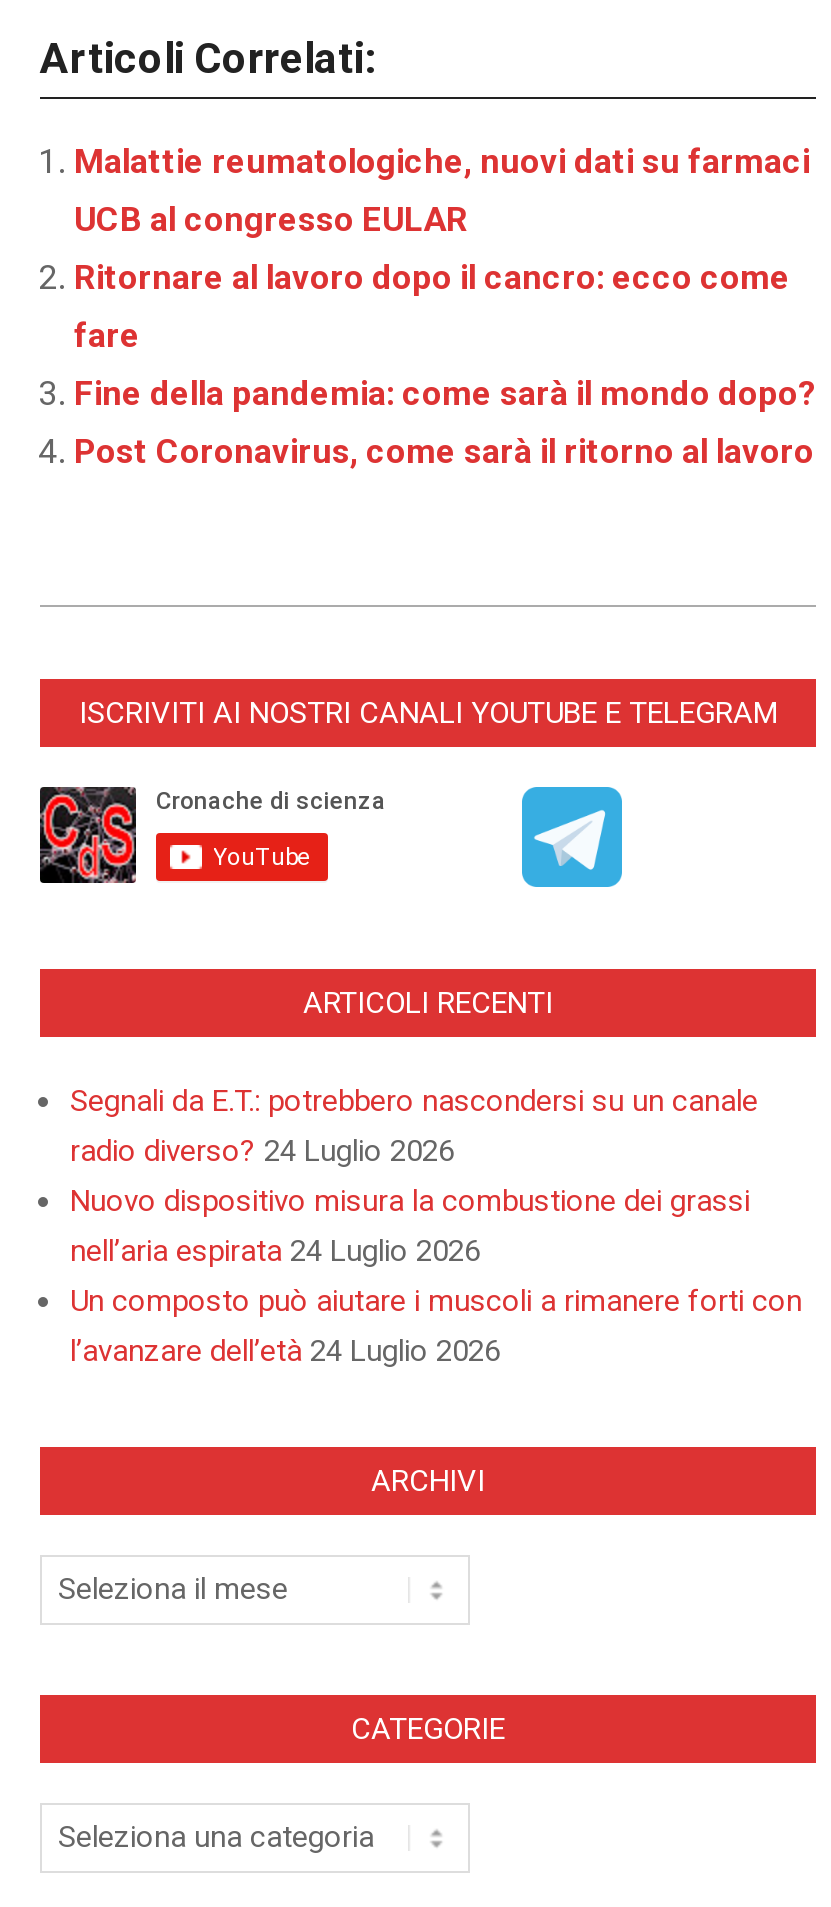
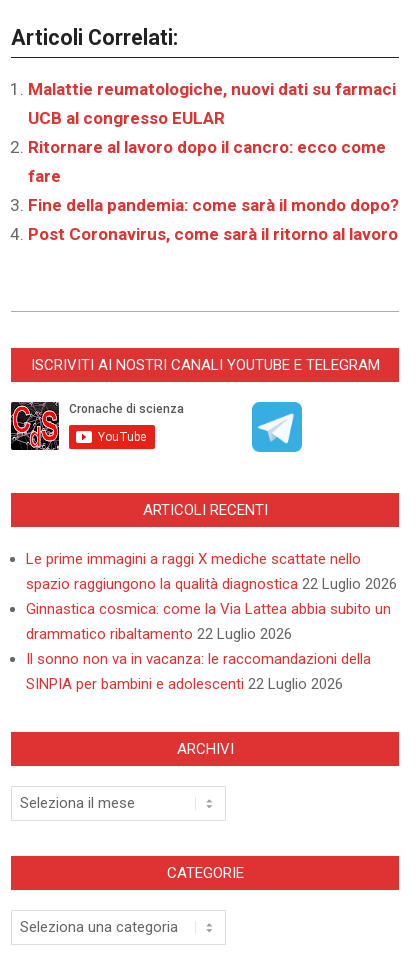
[70,1083,802,1369] Segnali da E.T.: potrebbero nascondersi su un canale | radio diverso? 24 Luglio 2026 | Nuovo dispositivo misura la combustione dei grassi | nell’aria espirata 24 Luglio 2026 | Un composto può aiutare i muscoli a rimanere forti con | l’avanzare dell’età 24 Luglio 2026 -> [26,550,397,693] Le prime immagini a raggi X mediche scattate nello | spazio raggiungono la qualità diagnostica 22 Luglio 2026 | Ginnastica cosmica: come la Via Lattea abbia subito un | drammatico ribaltamento 22 Luglio 2026 | Il sonno non va in vacanza: le raccomandazioni della | SINPIA per bambini e adolescenti 22 Luglio 2026

